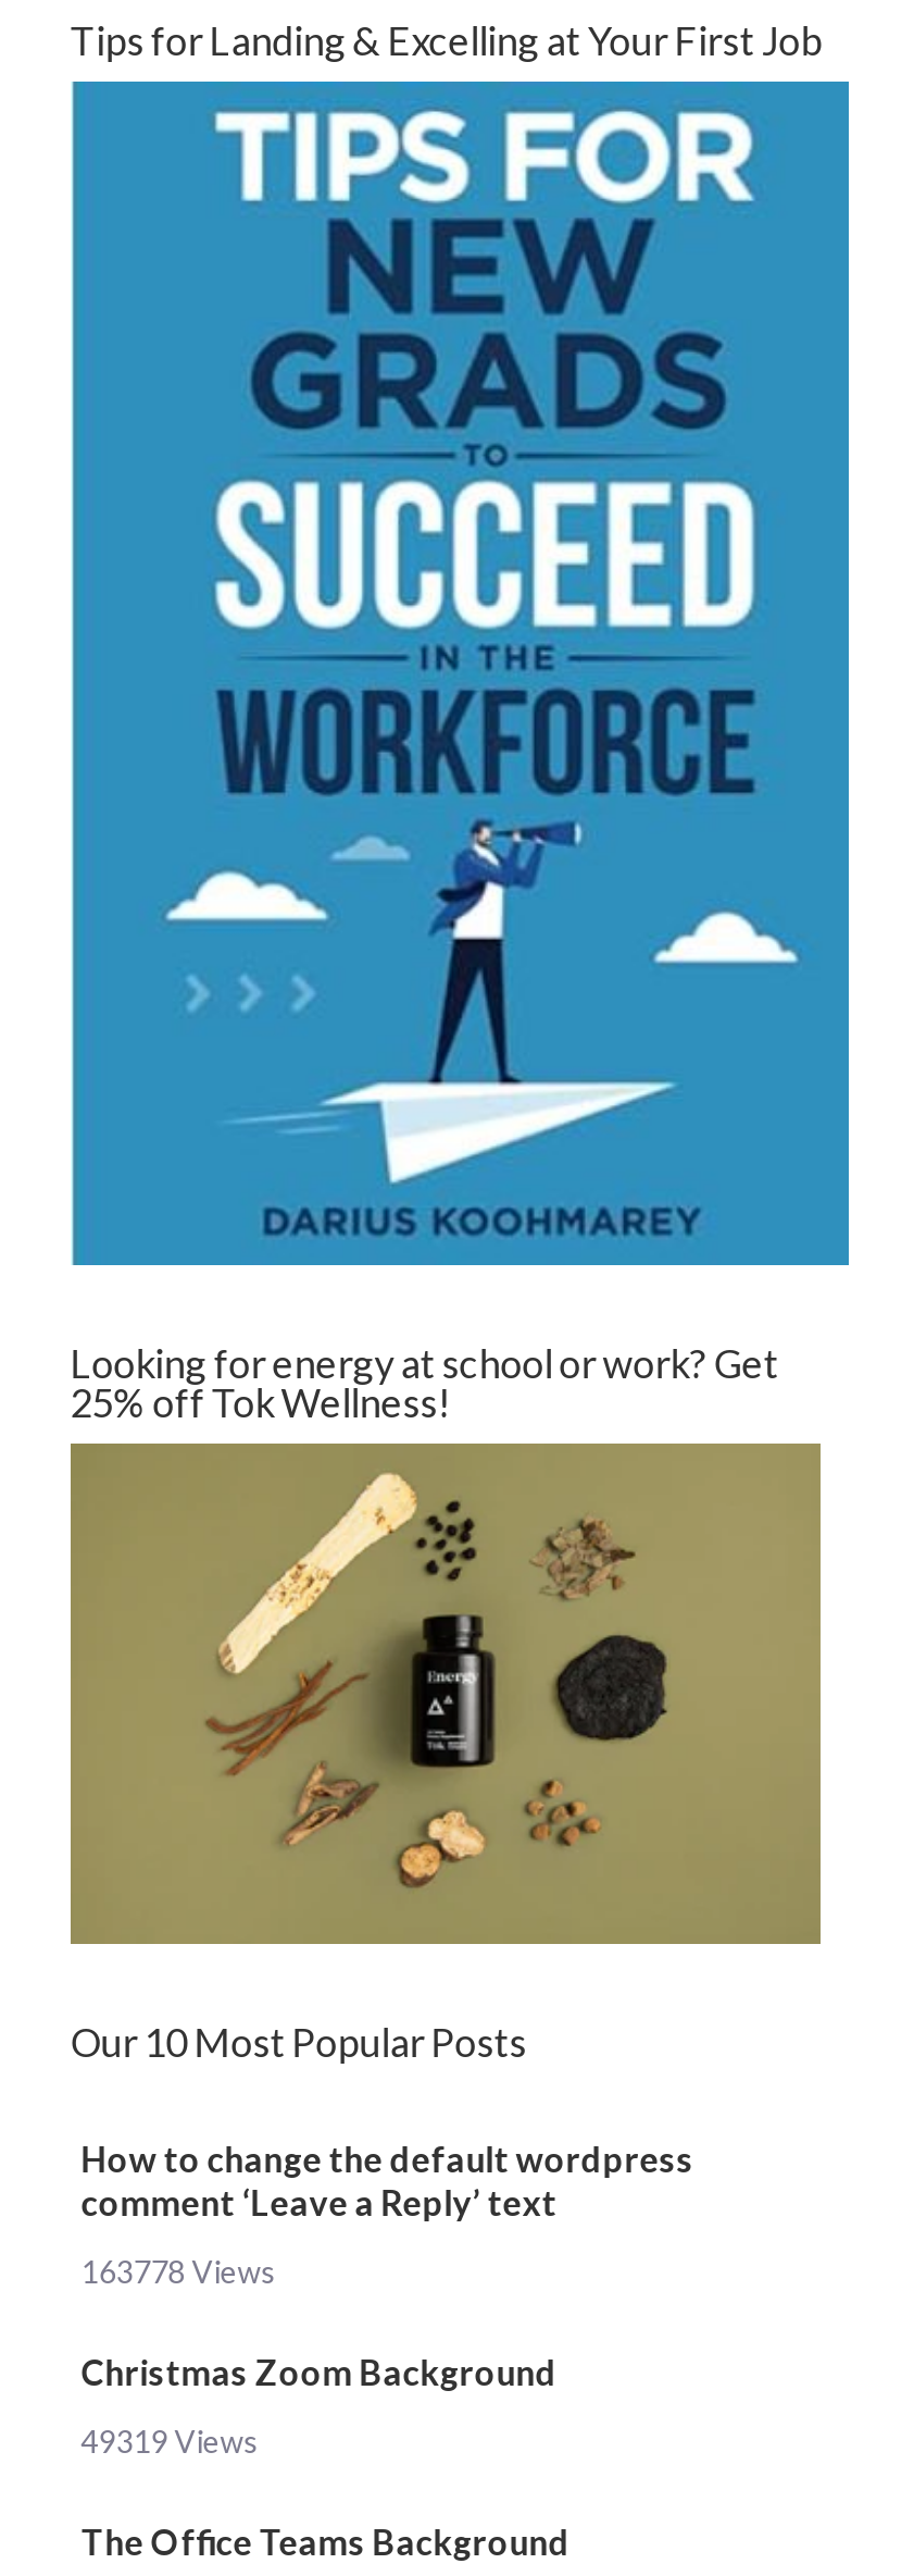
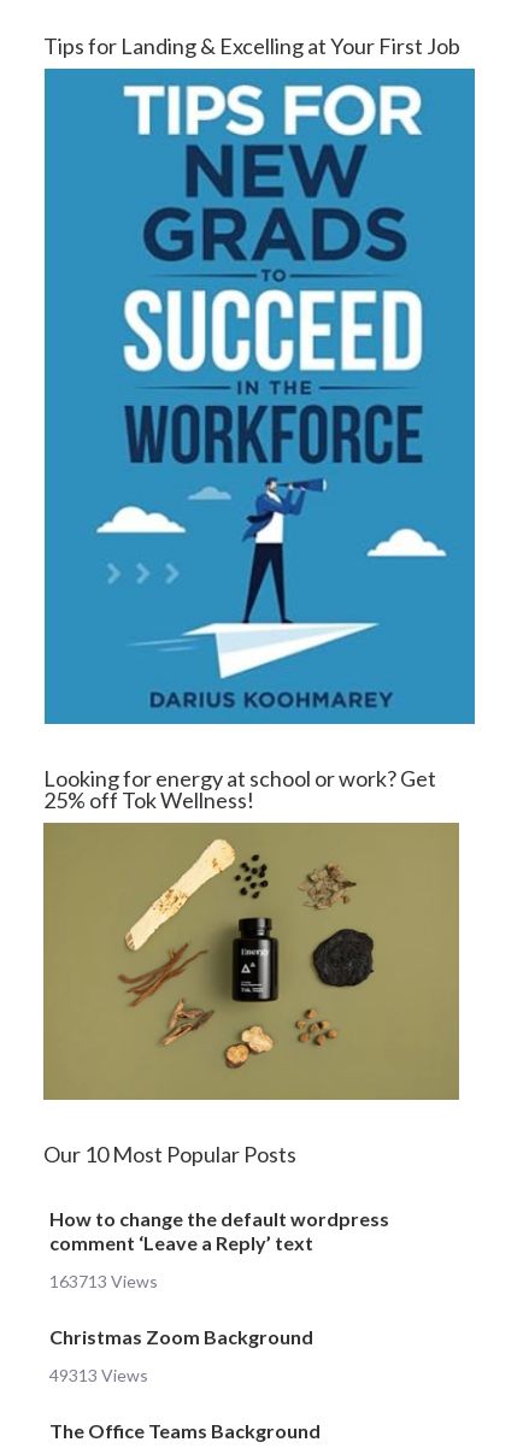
[81,2254,277,2291] 163778 Views -> [49,1271,158,1292] 163713 Views
[81,2423,259,2460] 49319 Views -> [49,1365,148,1386] 49313 Views

